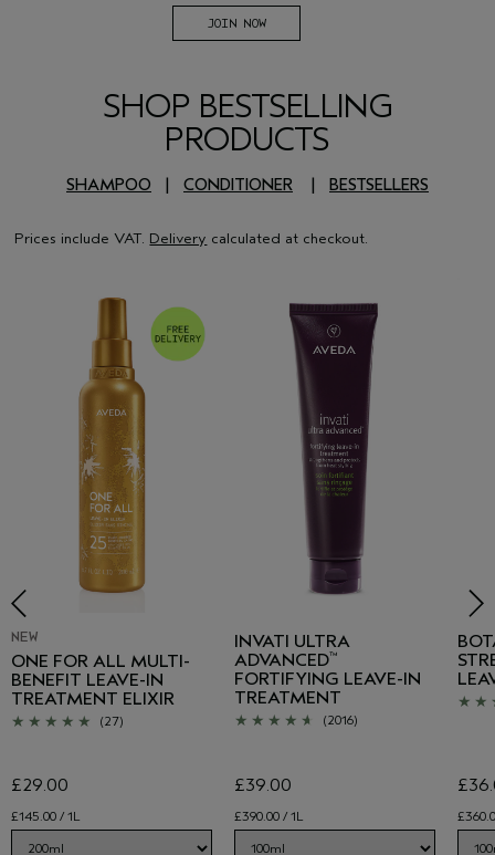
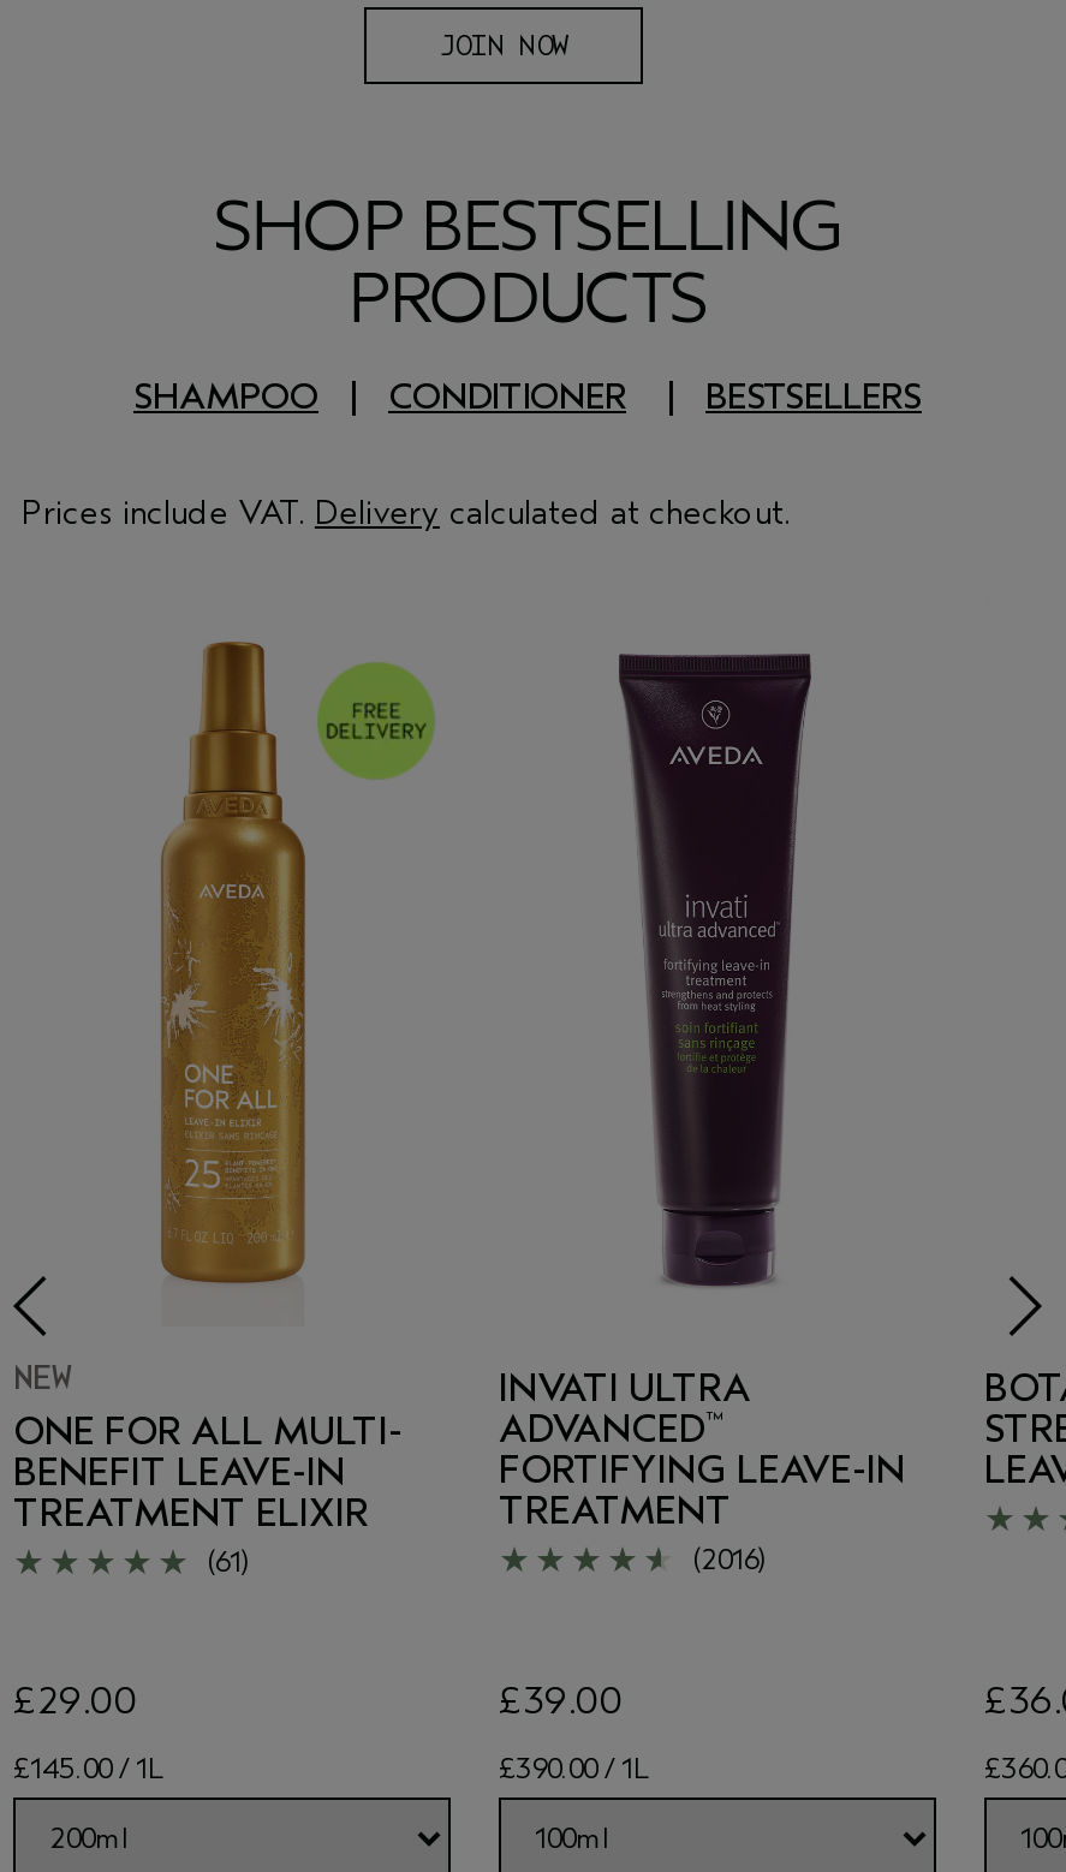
[101,713,123,729] (27) -> [208,1545,249,1579] (61)

